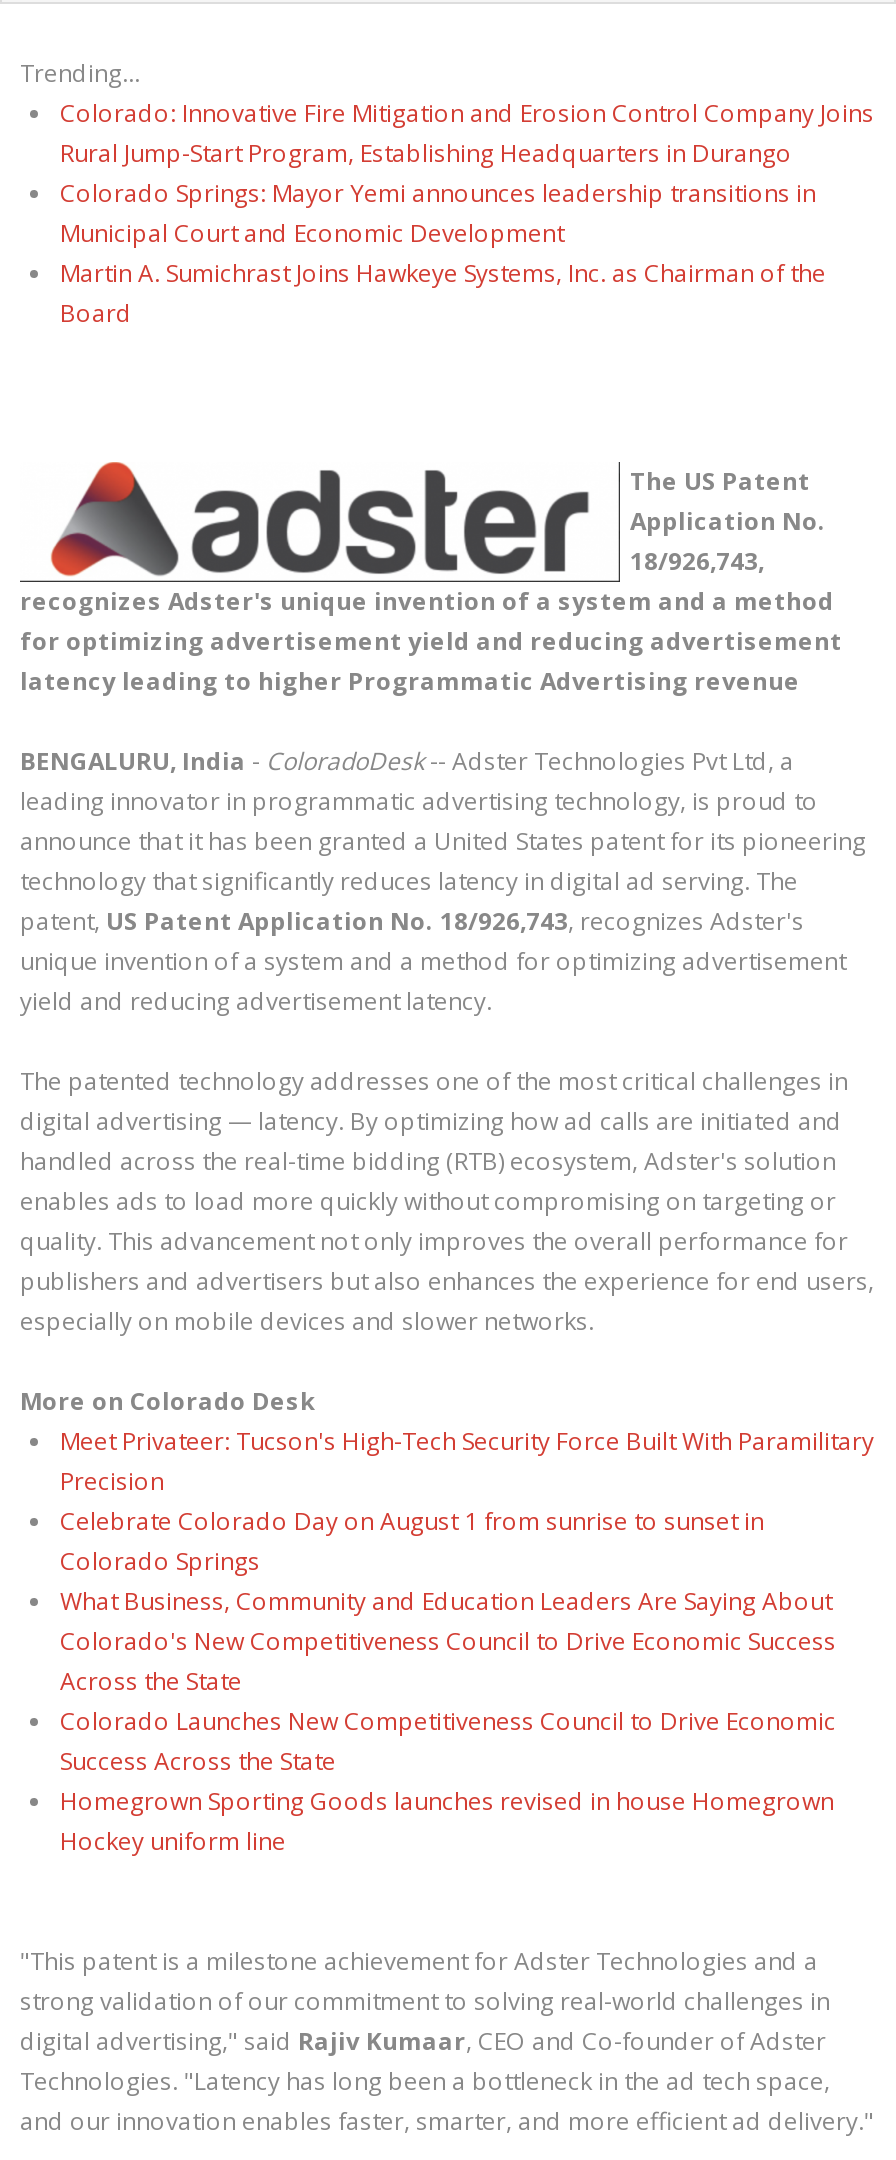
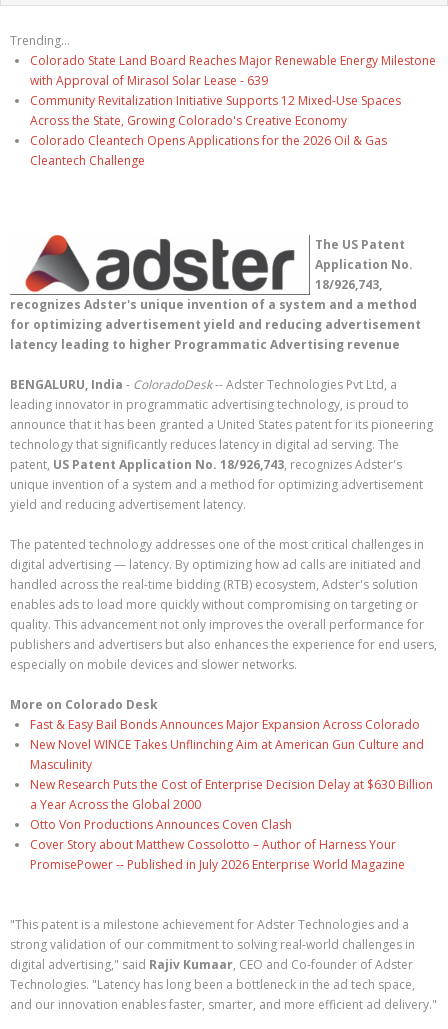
[60,96,874,330] Colorado: Innovative Fire Mitigation and Erosion Control Company Joins | Rural Jump-Start Program, Establishing Headquarters in Durango | Colorado Springs: Mayor Yemi announces leadership transitions in | Municipal Court and Economic Development | Martin A. Sumichrast Joins Hawkeye Systems, Inc. as Chairman of the | Board -> [30,52,436,169] Colorado State Land Board Reaches Major Renewable Energy Milestone | with Approval of Mirasol Solar Lease - 639 | Community Revitalization Initiative Supports 12 Mixed-Use Spaces | Across the State, Growing Colorado's Creative Economy | Colorado Cleantech Opens Applications for the 2026 Oil & Gas | Cleantech Challenge
[60,1424,874,1858] Meet Privateer: Tucson's High-Tech Security Force Built With Paramilitary | Precision | Celebrate Colorado Day on August 1 from sunrise to sunset in | Colorado Springs | What Business, Community and Education Leaders Are Saying About | Colorado's New Competitiveness Council to Drive Economic Success | Across the State | Colorado Launches New Competitiveness Council to Drive Economic | Success Across the State | Homegrown Sporting Goods launches revised in house Homegrown | Hockey uniform line -> [30,716,433,873] Fast & Easy Bail Bonds Announces Major Expansion Across Colorado | New Novel WINCE Takes Unflinching Aim at American Gun Culture and | Masculinity | New Research Puts the Cost of Enterprise Decision Delay at $630 Billion | a Year Across the Global 2000 | Otto Von Productions Announces Coven Clash | Cover Story about Matthew Cossolotto – Author of Harness Your | PromisePower -- Published in July 2026 Enterprise World Magazine

